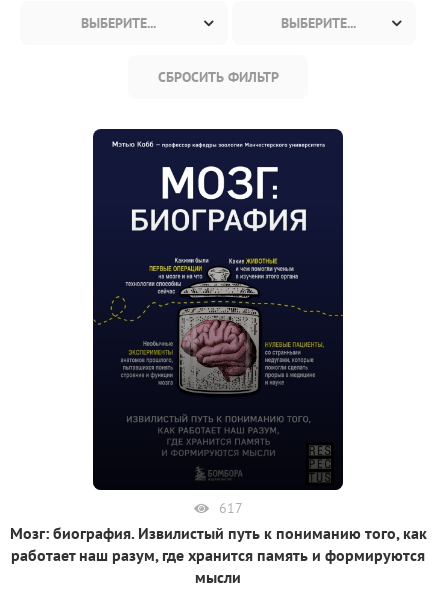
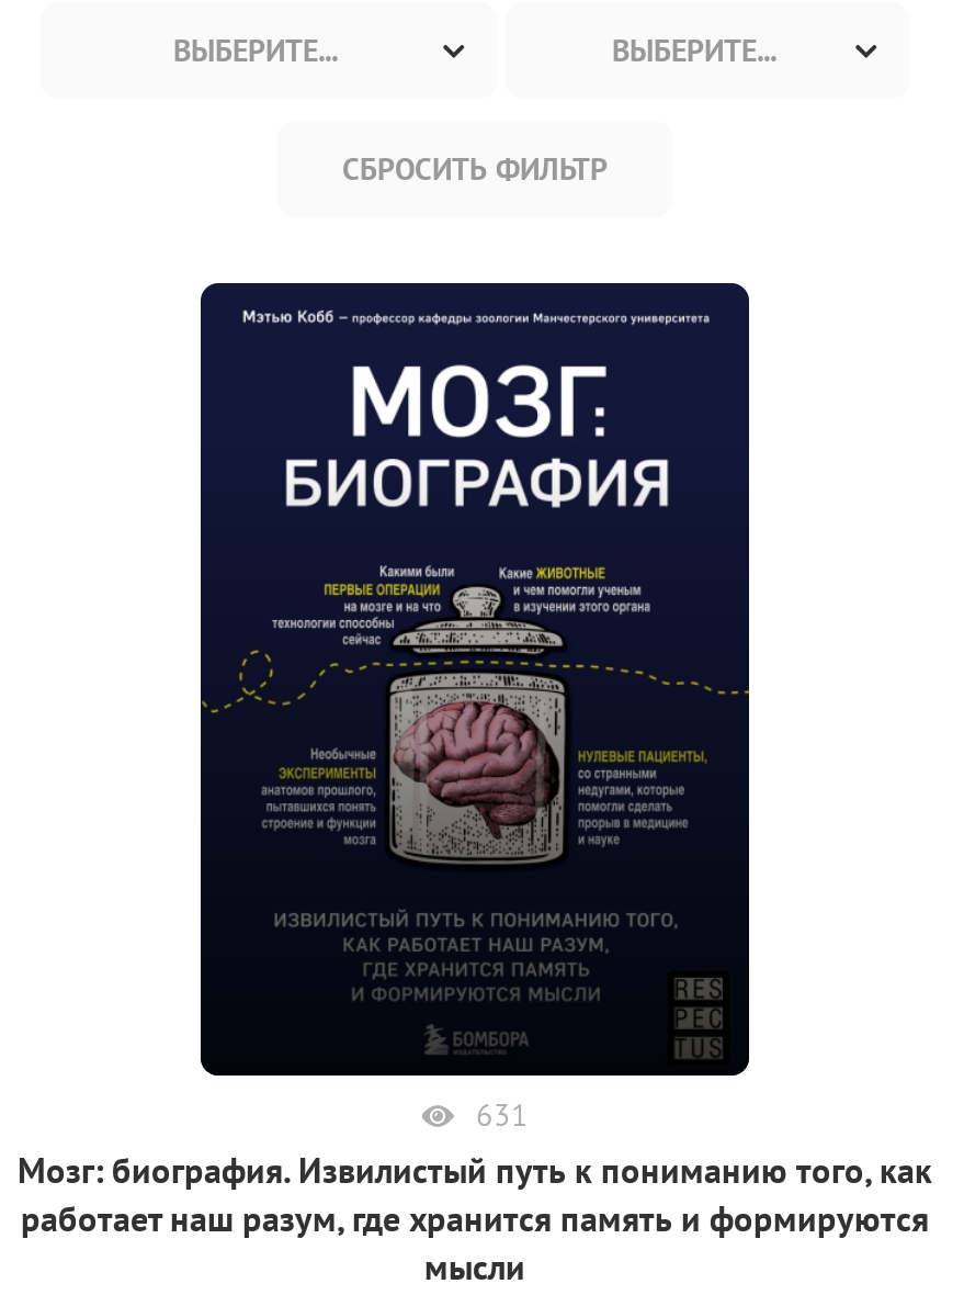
[218,499,242,517] 617 -> [476,1096,529,1135] 631

